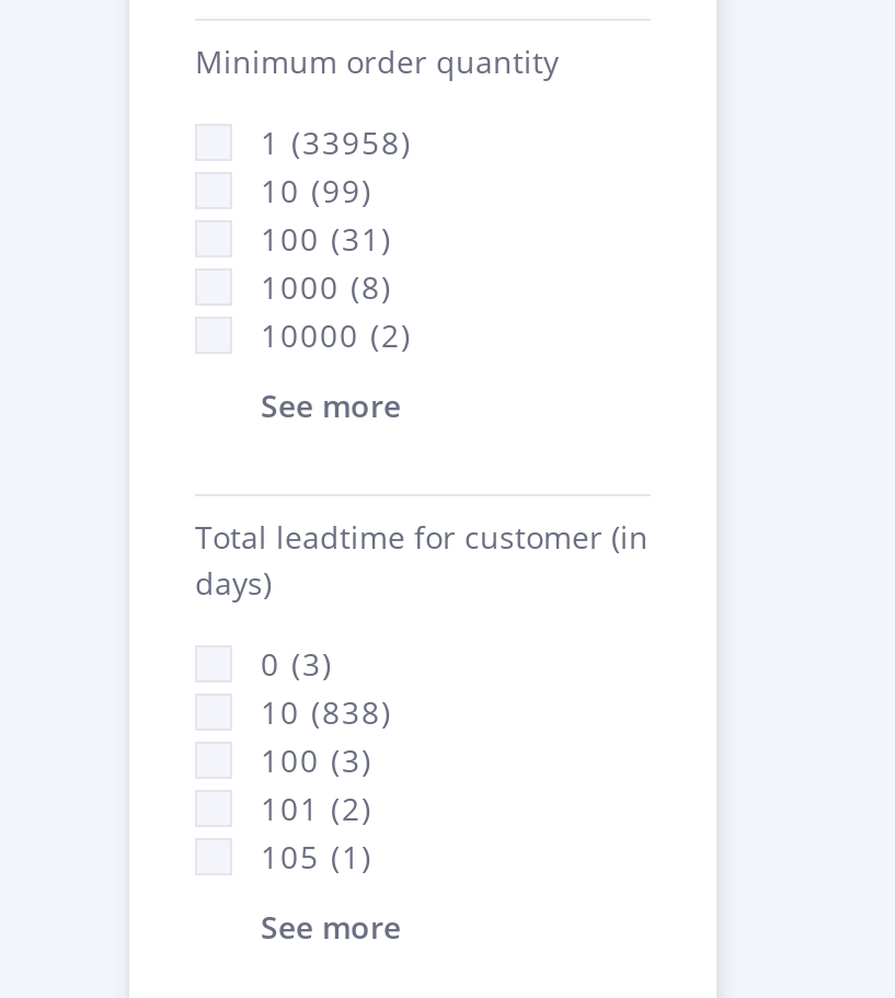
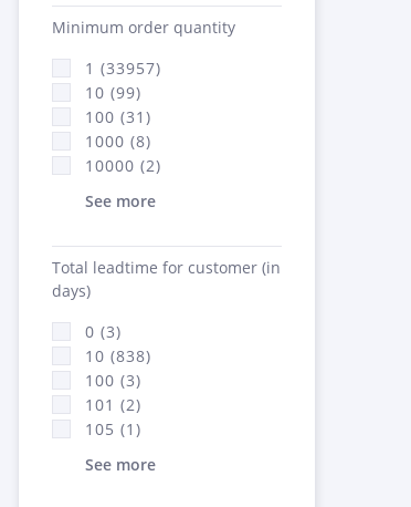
[261,121,412,163] 1 (33958) -> [85,57,161,78] 1 (33957)

